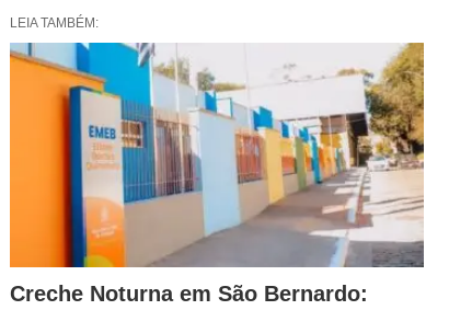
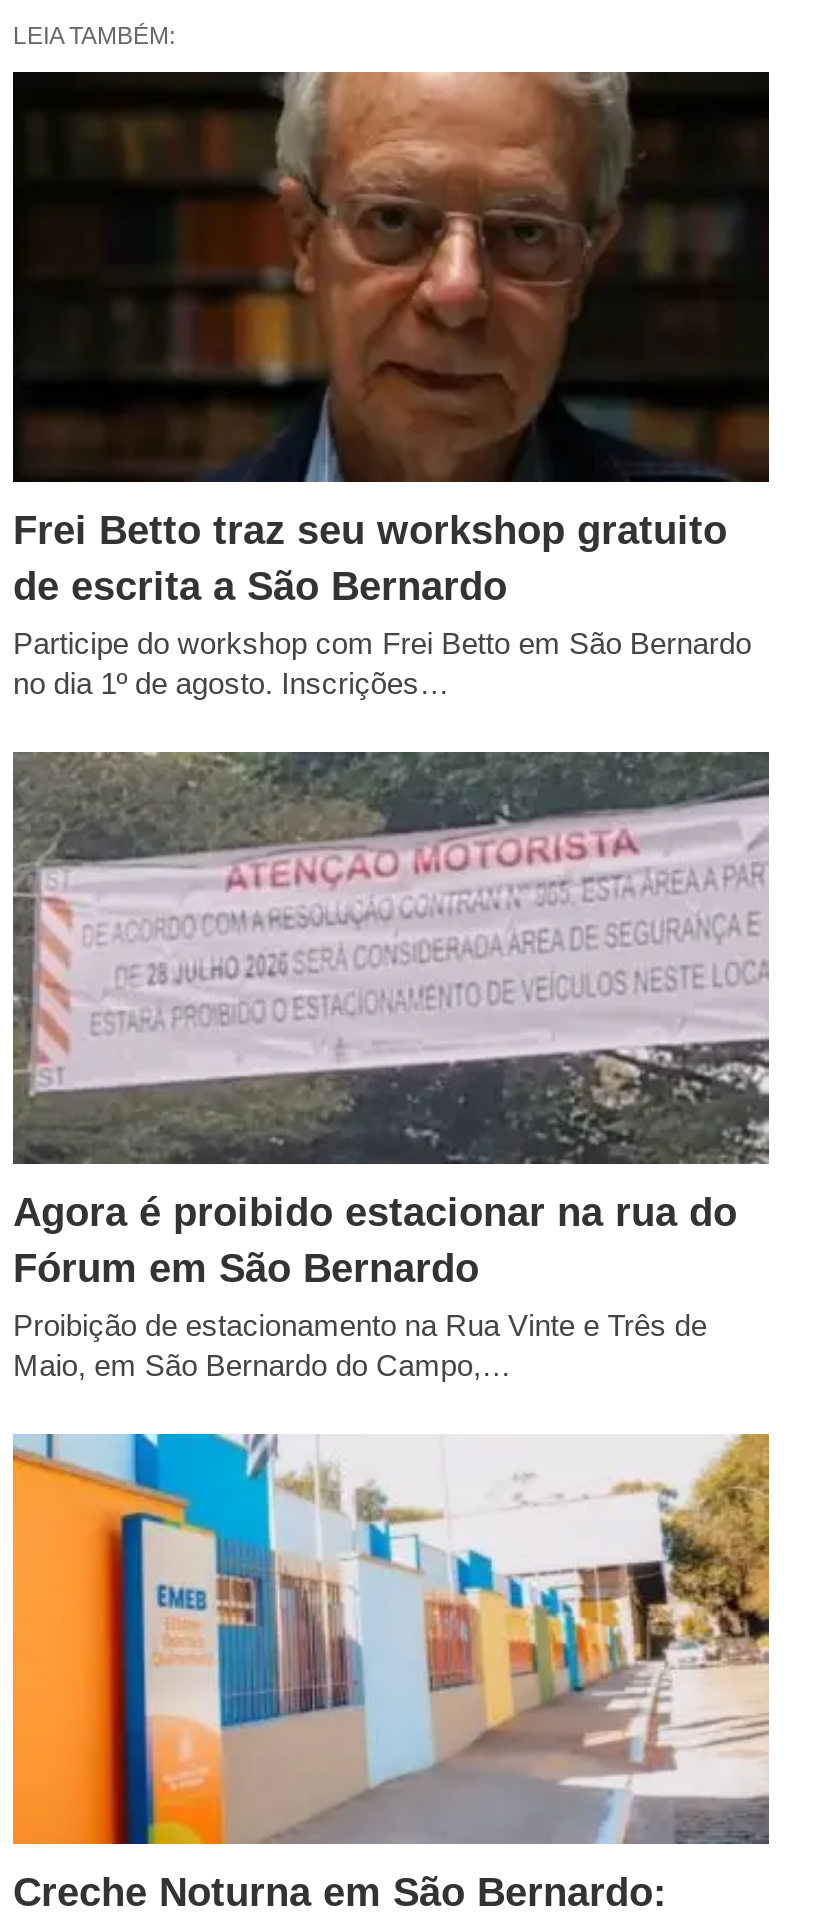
none -> [11,70,771,701] [image] | Frei Betto traz seu workshop gratuito | de escrita a São Bernardo | Participe do workshop com Frei Betto em São Bernardo | no dia 1º de agosto. Inscrições…
none -> [11,750,771,1382] [image] | Agora é proibido estacionar na rua do | Fórum em São Bernardo | Proibição de estacionamento na Rua Vinte e Três de | Maio, em São Bernardo do Campo,…

